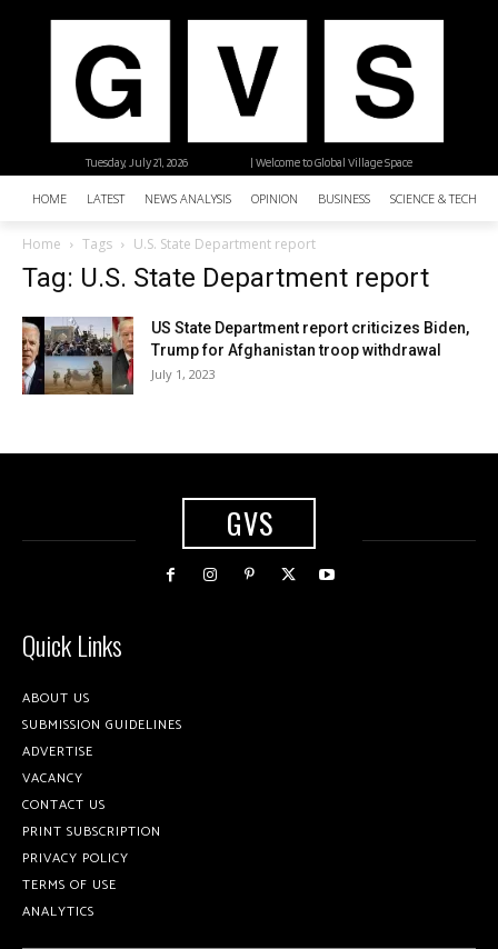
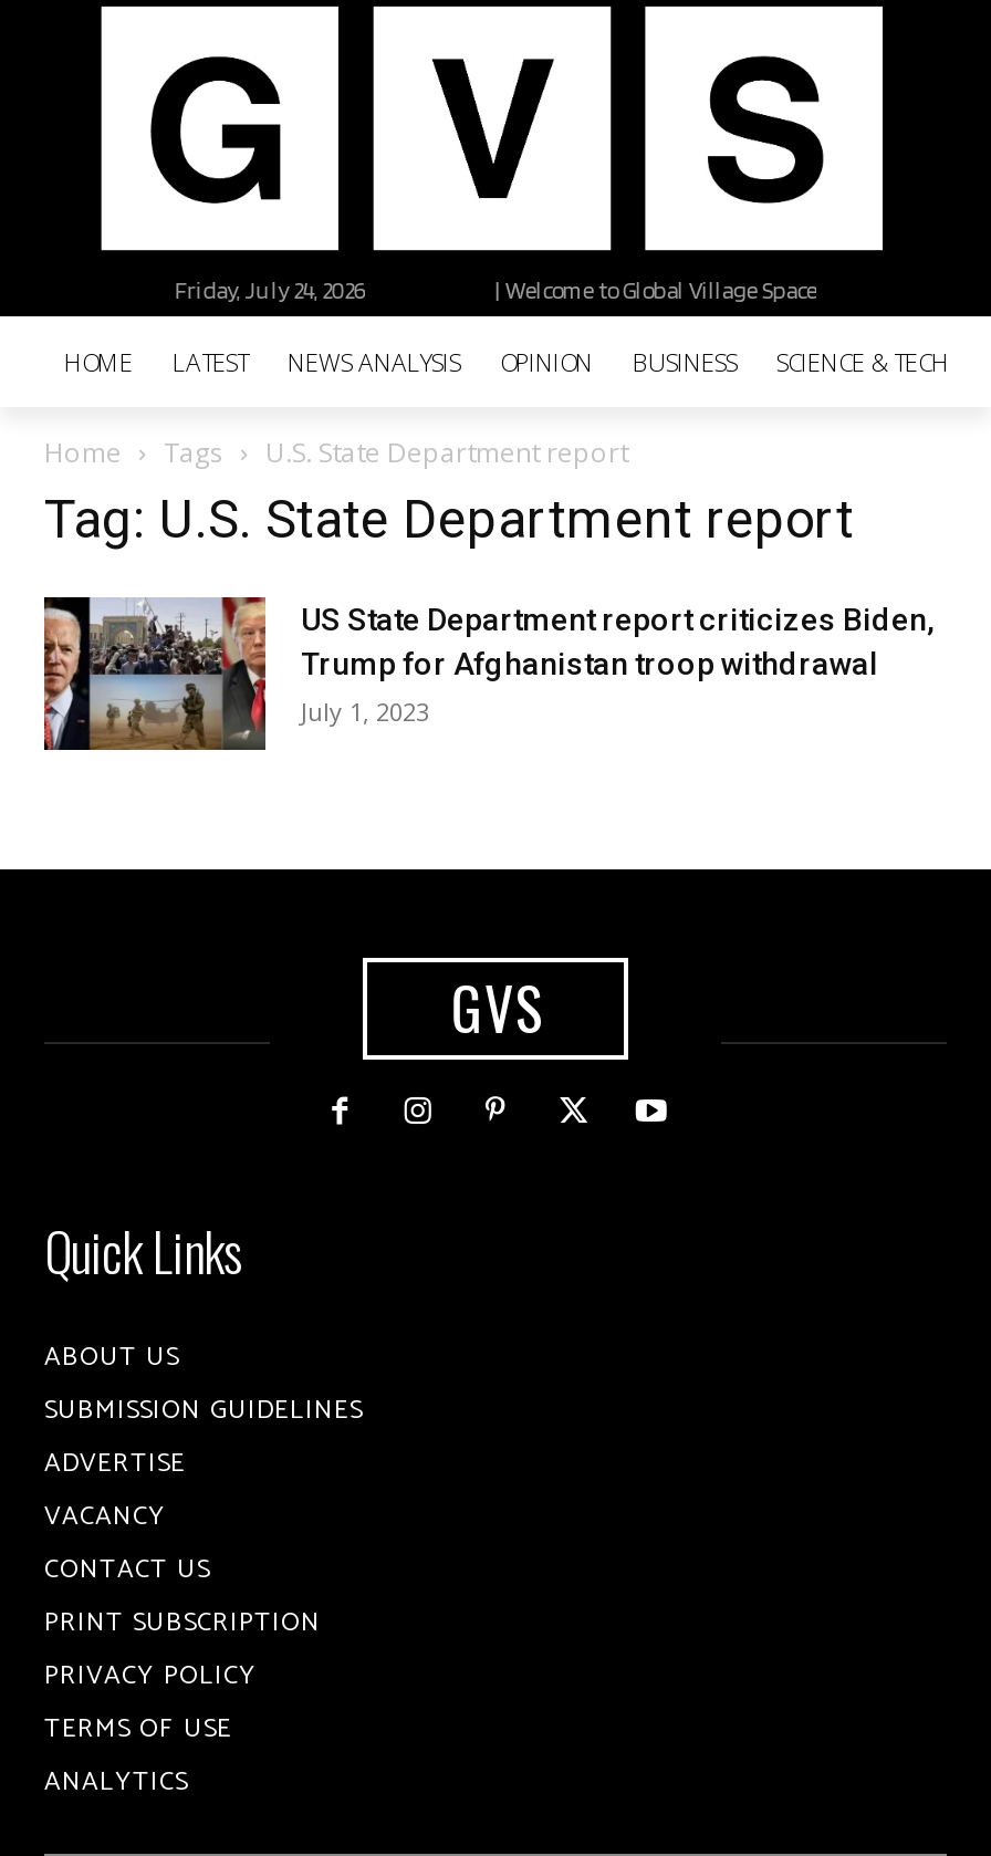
[85,155,188,170] Tuesday, July 21, 2026 -> [174,275,364,306] Friday, July 24, 2026

